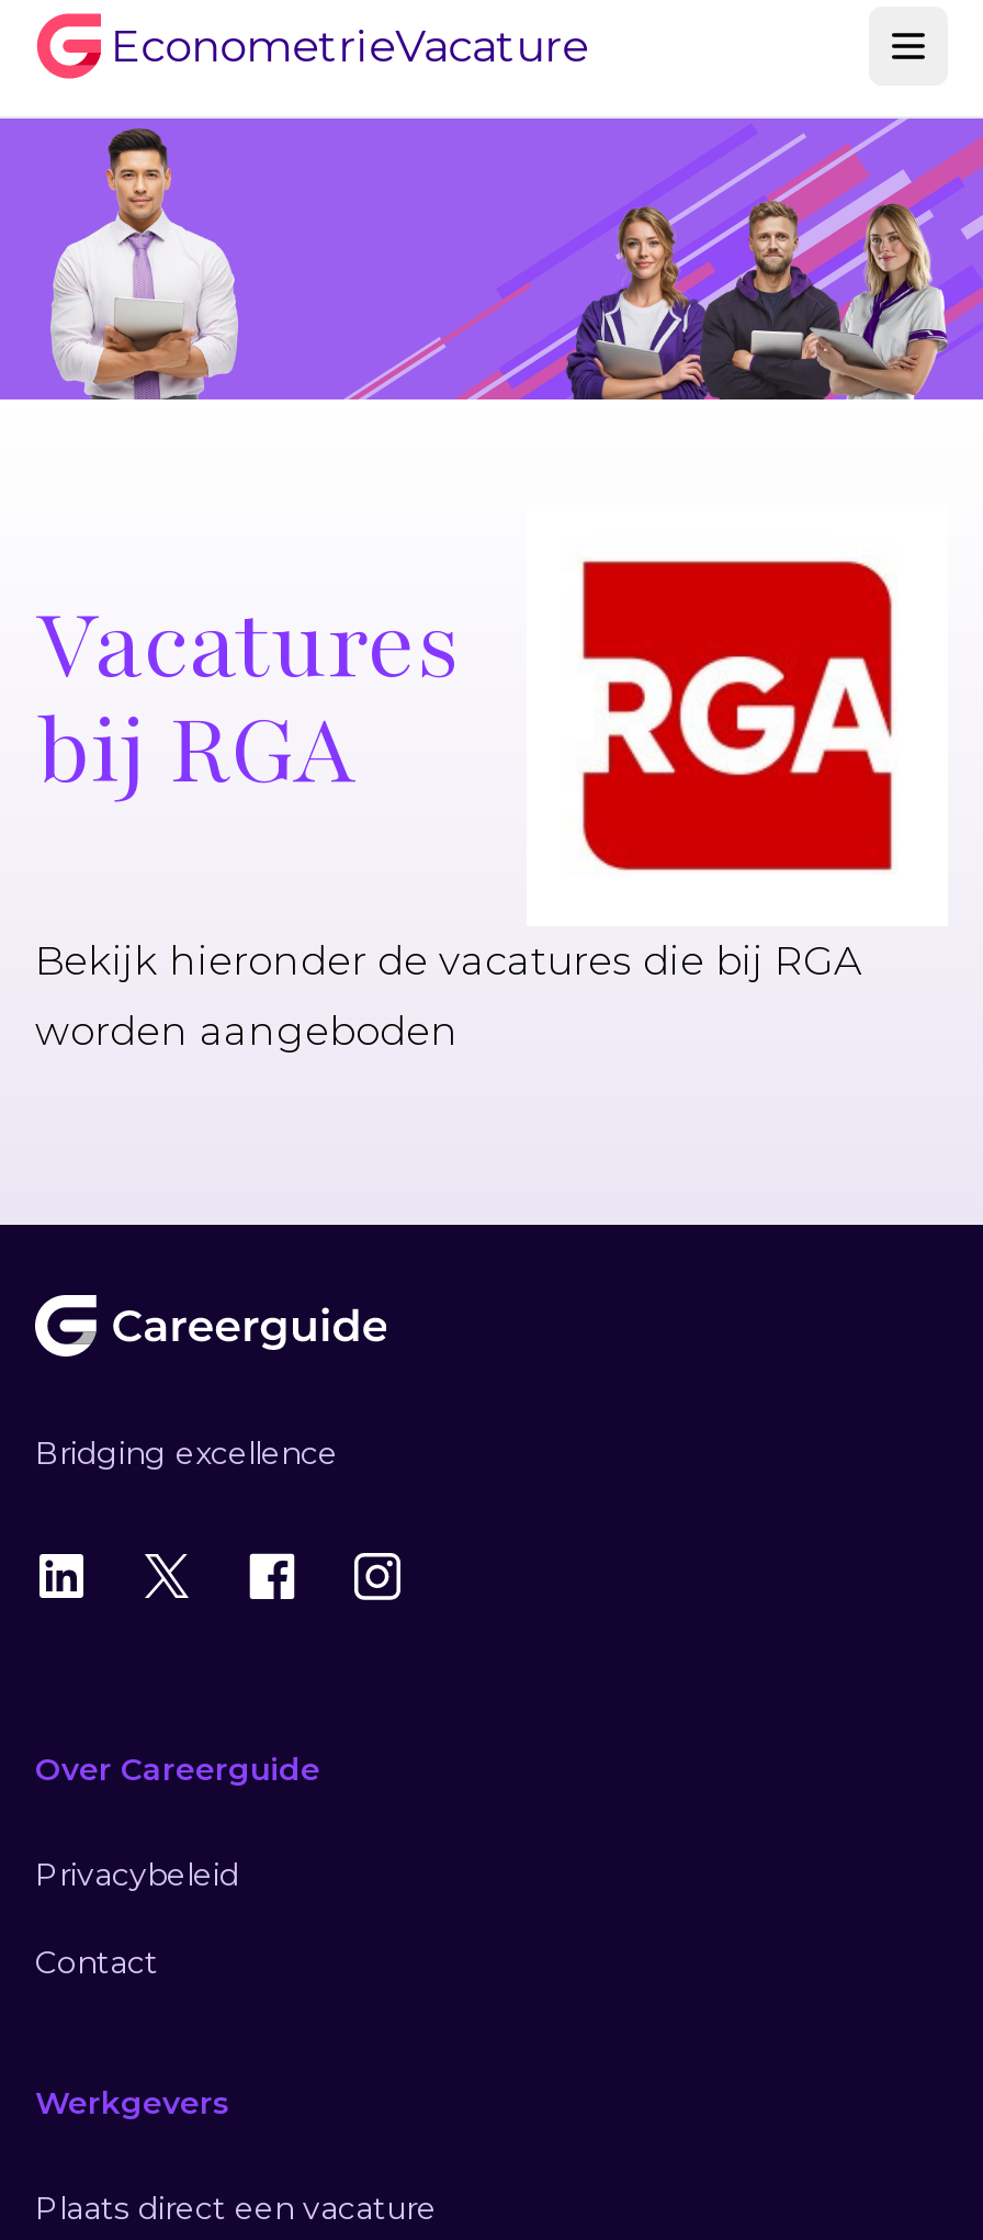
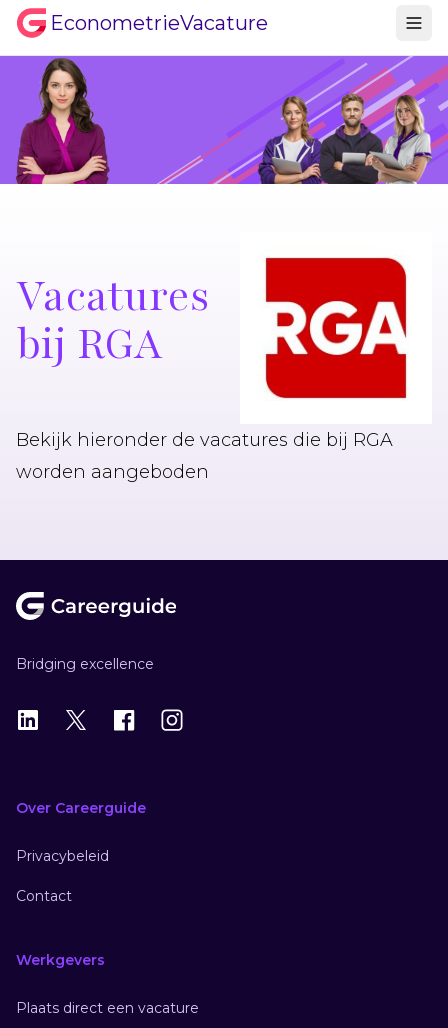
[35,121,239,402] [image] -> [15,57,110,185] [image]

